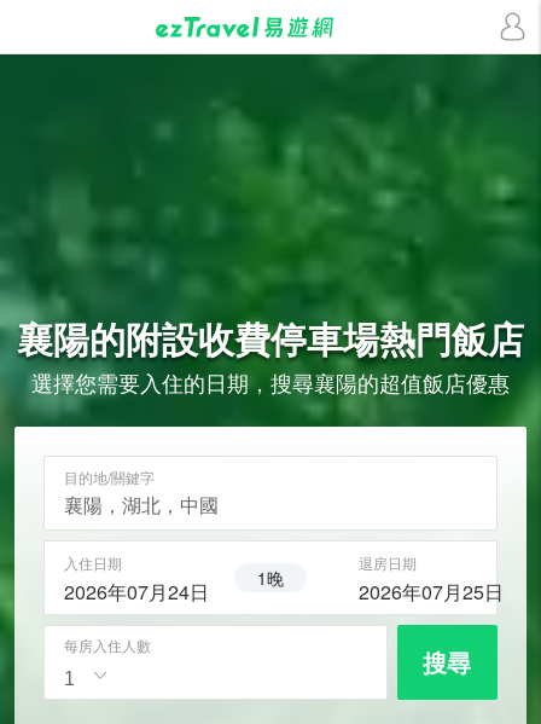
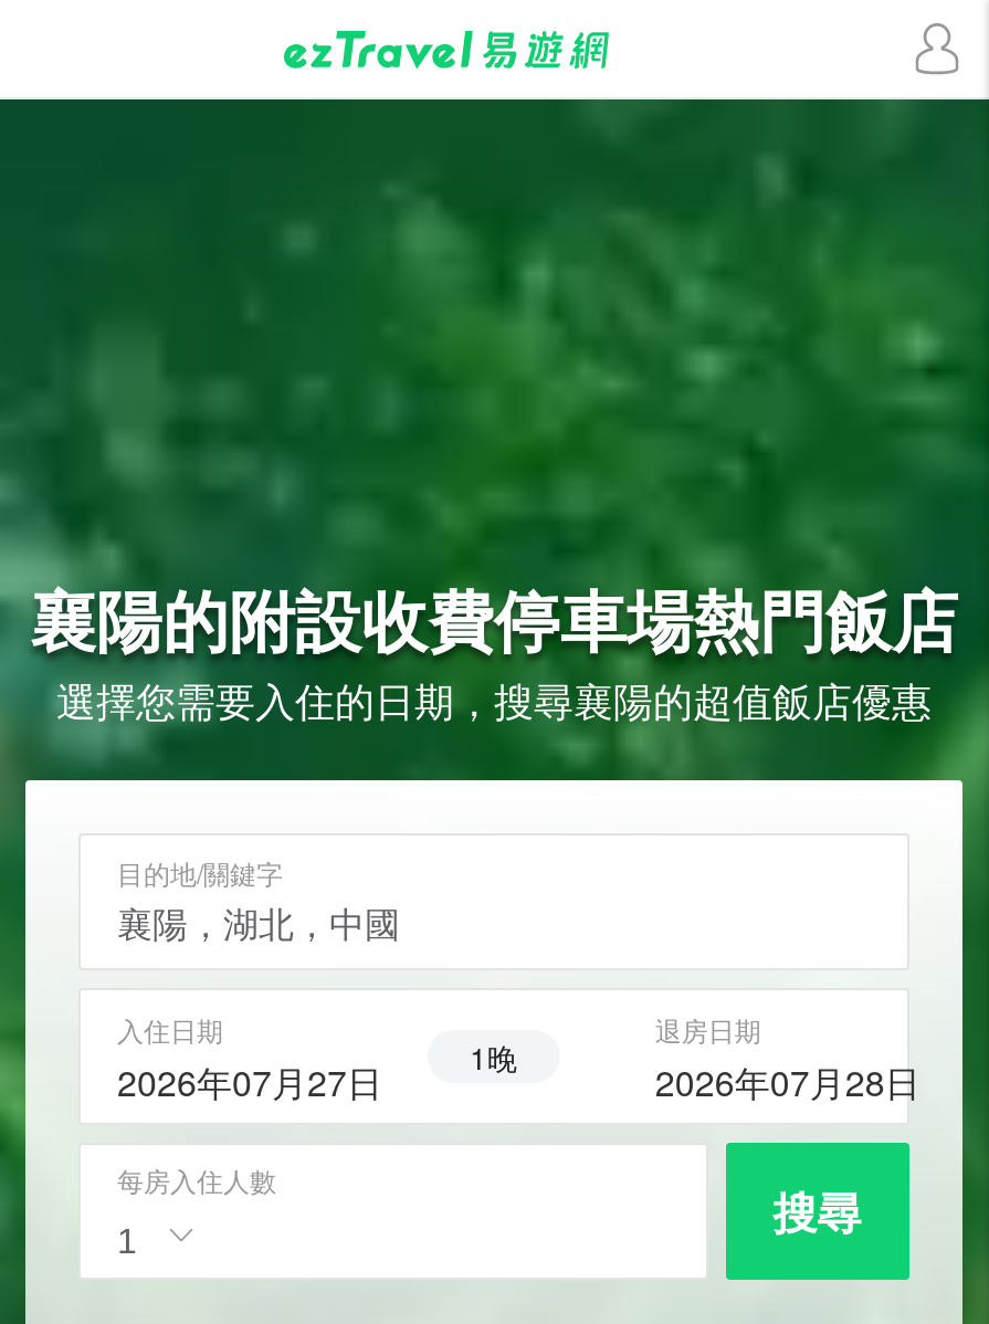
[64,566,284,605] 2026年07月24日 1晚 -> [117,1034,518,1107] 2026年07月27日 1晚
[358,577,503,605] 2026年07月25日 -> [655,1056,920,1107] 2026年07月28日

